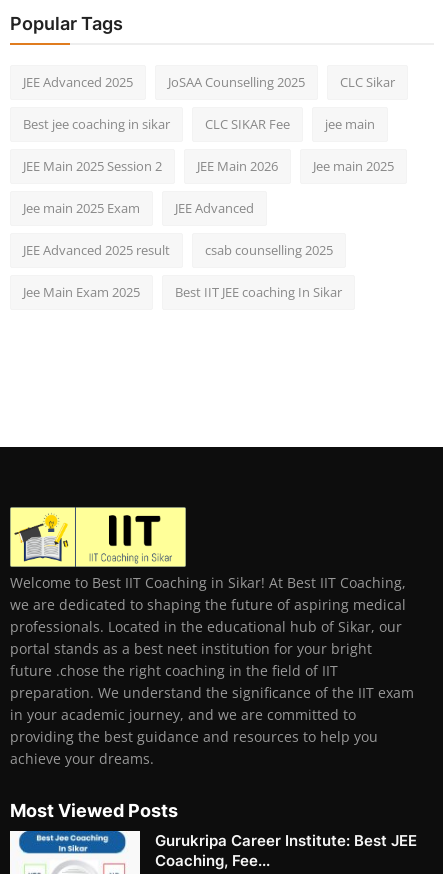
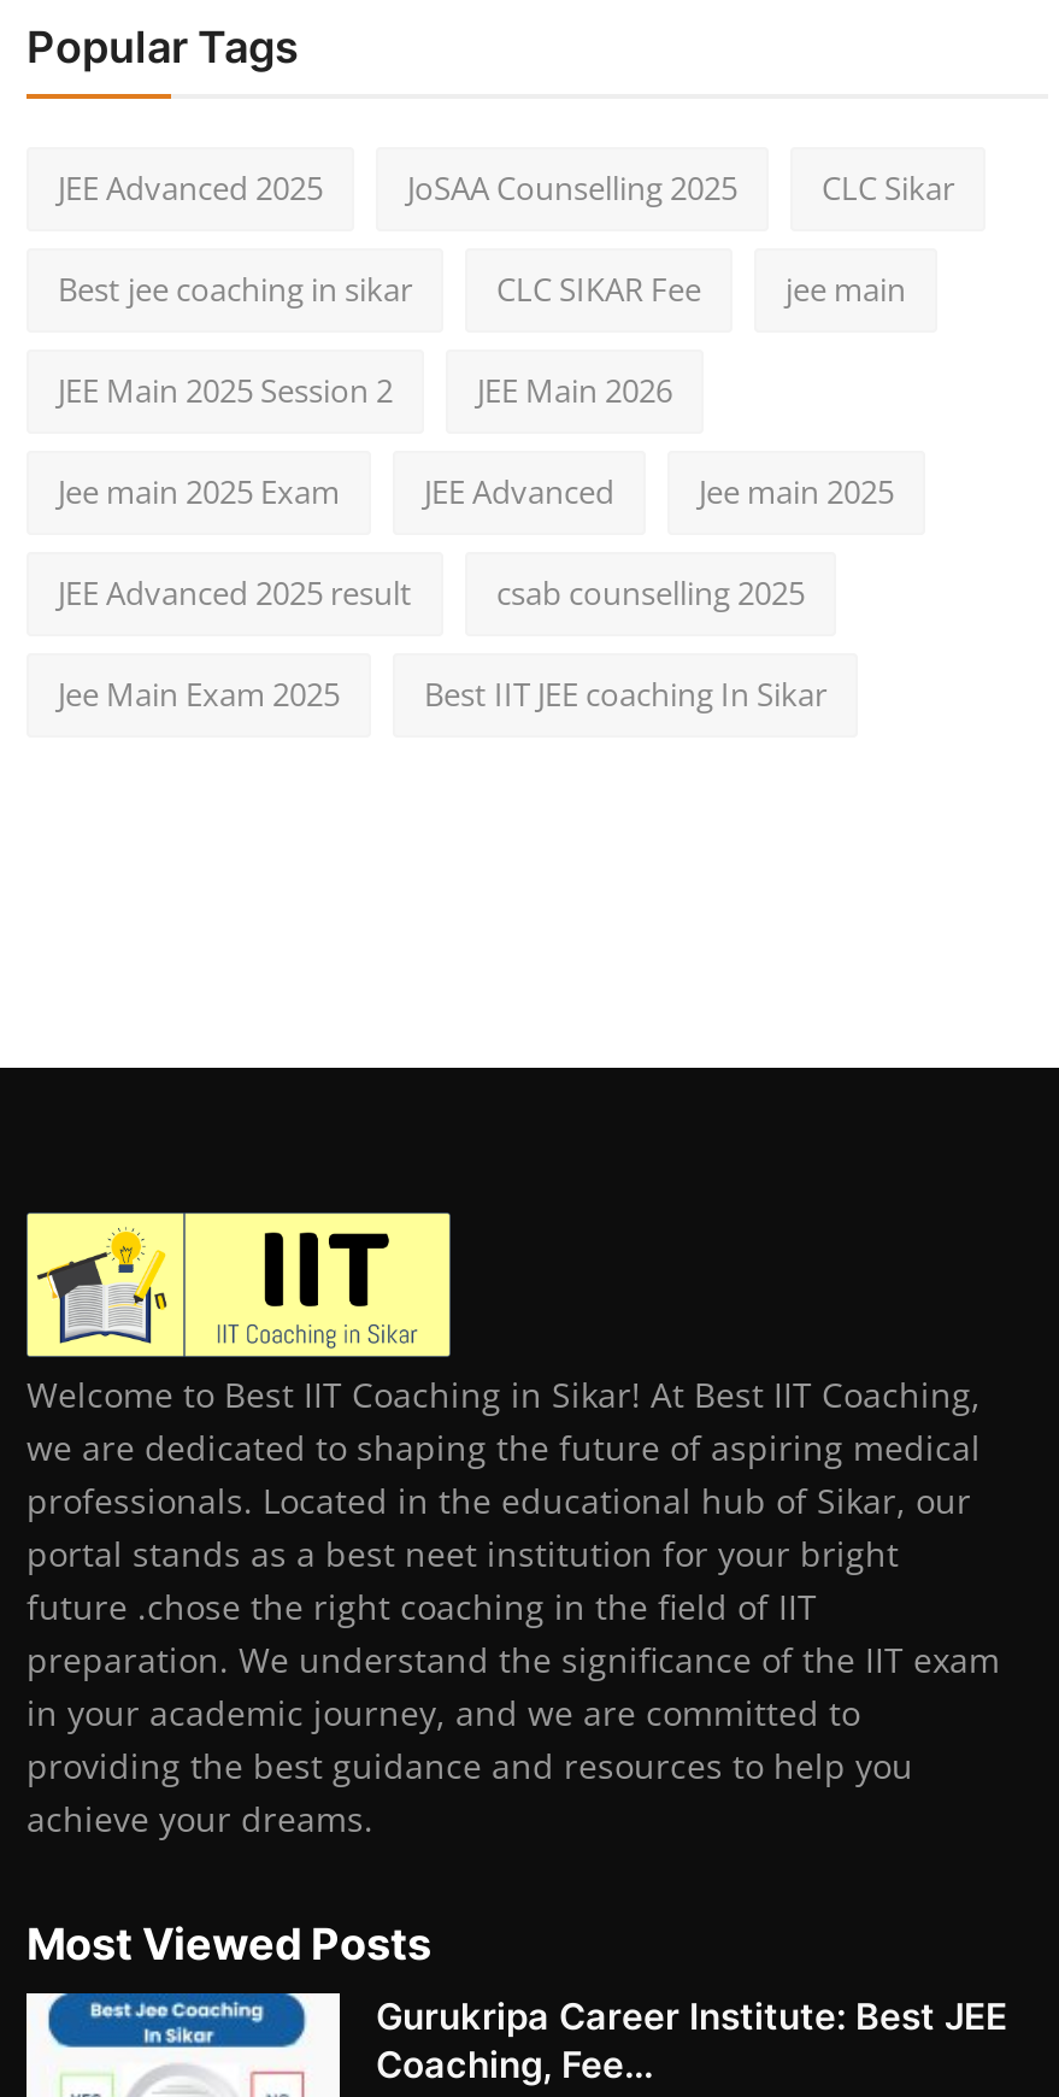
[313,156,394,174] Jee main 2025 -> none
none -> [699,469,894,512] Jee main 2025

